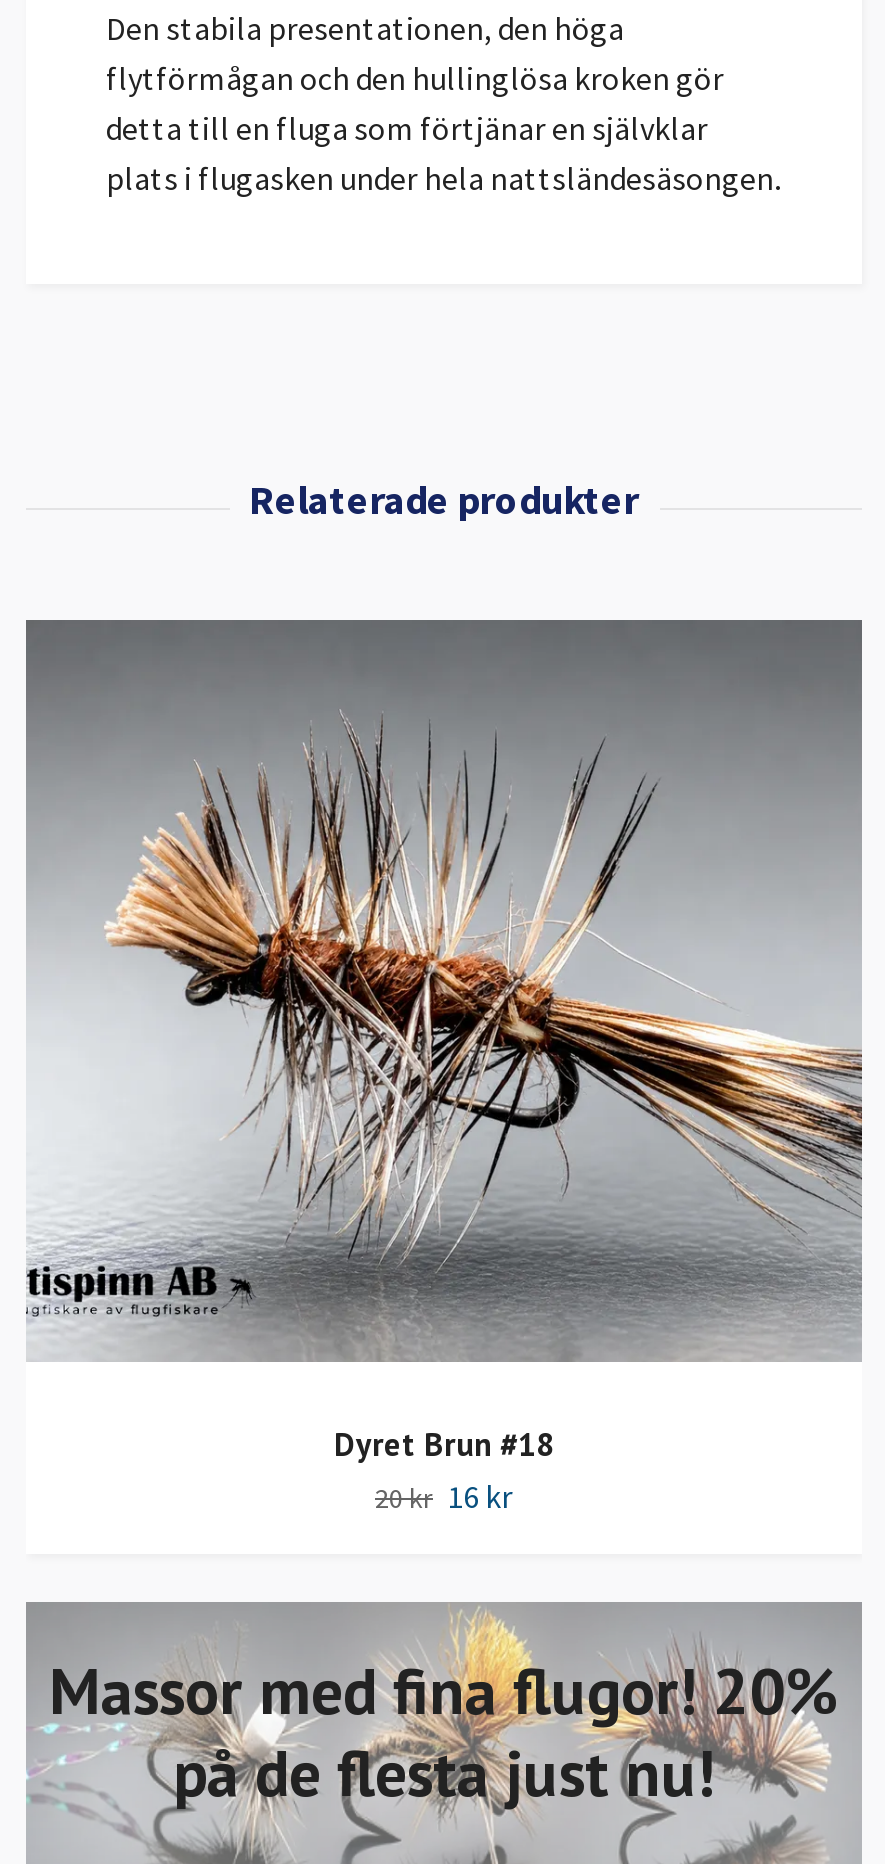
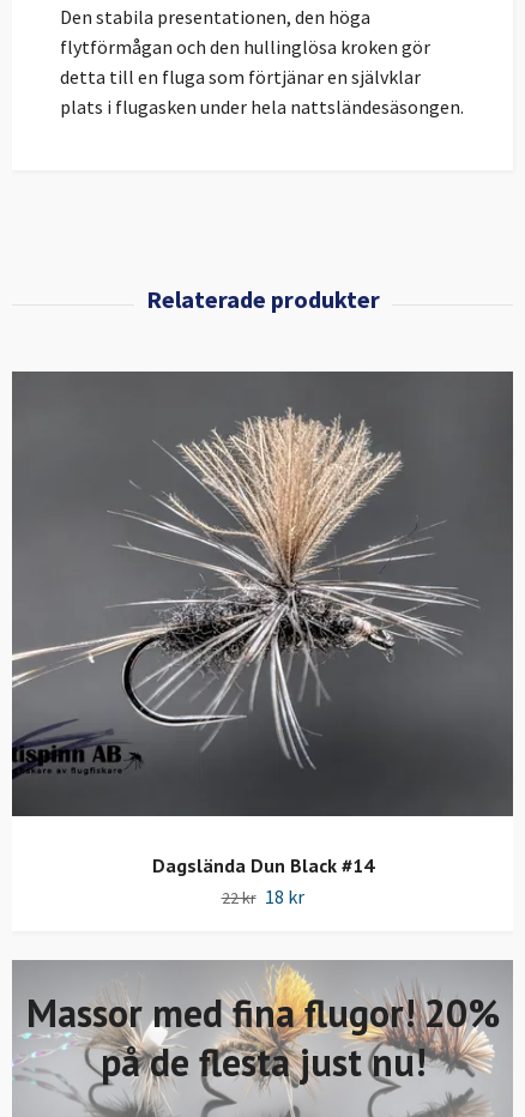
[26,646,862,1516] [image] | Dyret Brun #18 | 20 kr 16 kr -> [11,380,513,909] [image] | Dagslända Dun Black #14 | 22 kr 18 kr

